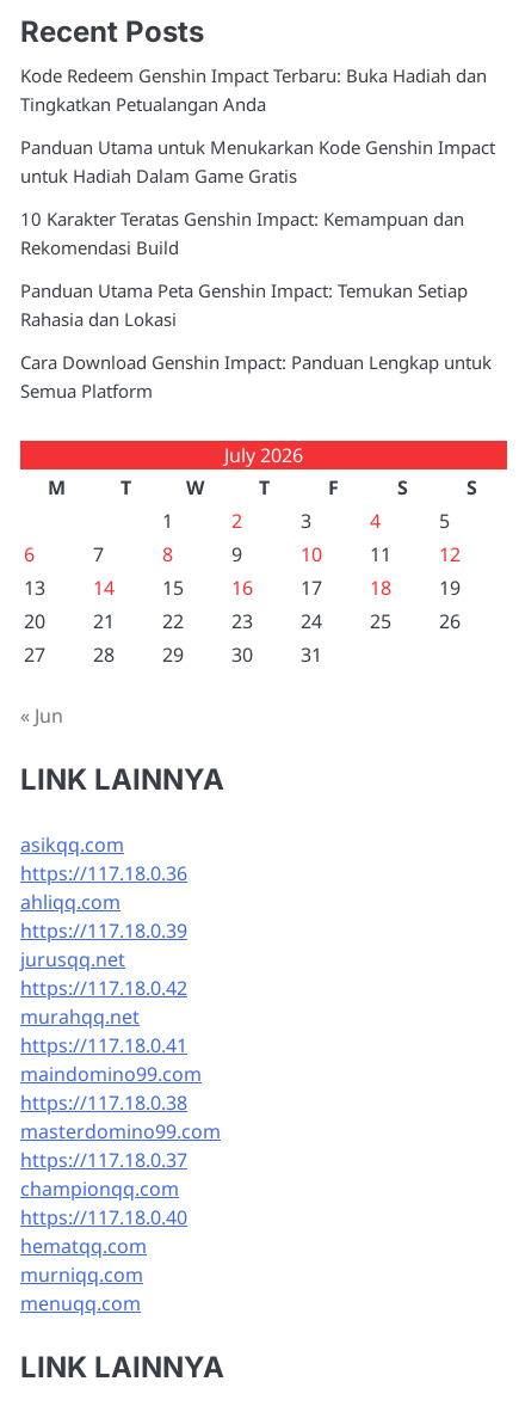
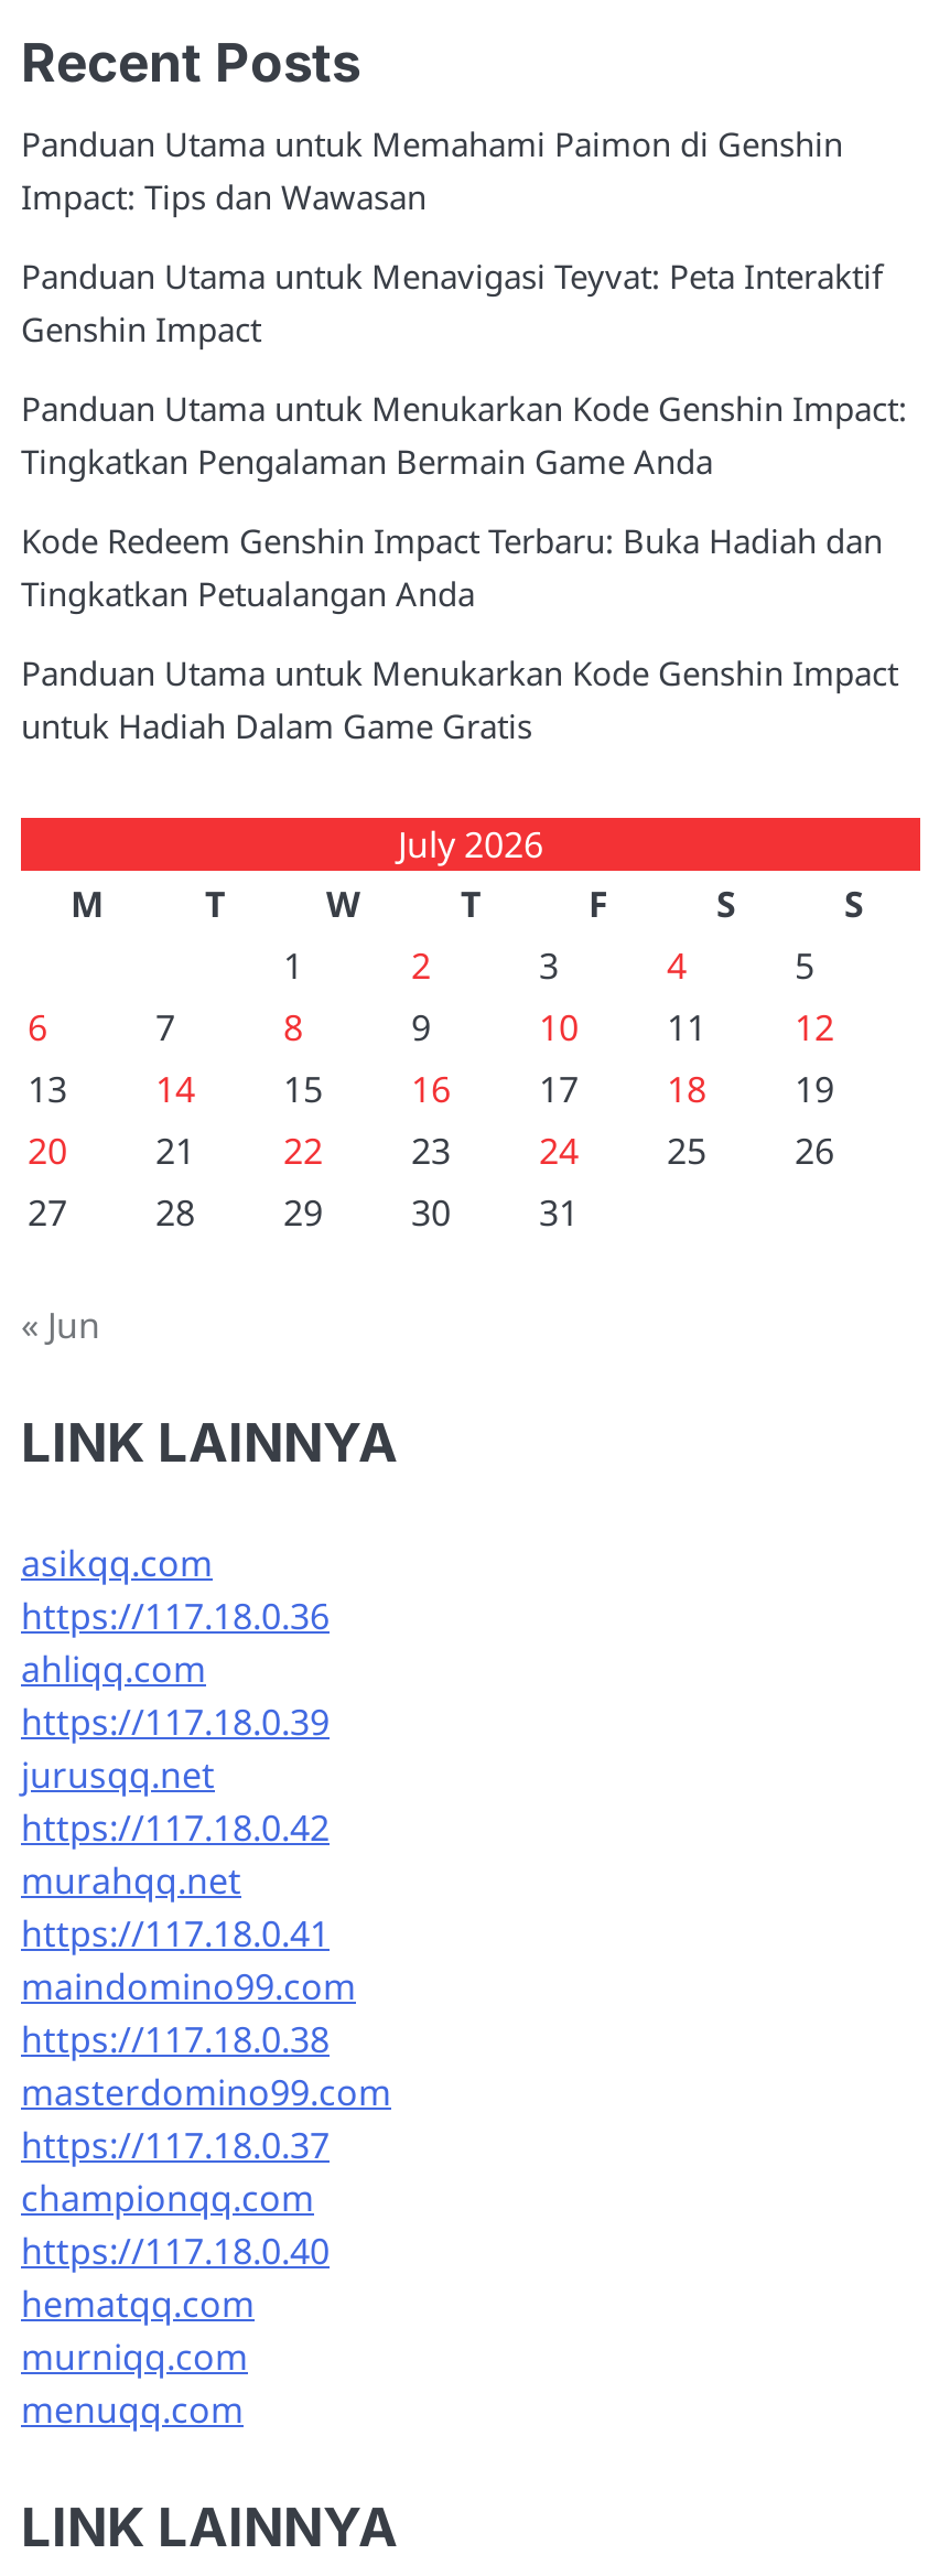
none -> [21,122,907,484] Panduan Utama untuk Memahami Paimon di Genshin | Impact: Tips dan Wawasan | Panduan Utama untuk Menavigasi Teyvat: Peta Interaktif | Genshin Impact | Panduan Utama untuk Menukarkan Kode Genshin Impact: | Tingkatkan Pengalaman Bermain Game Anda
moved [20,64,495,188] -> [21,519,898,748]: Kode Redeem Genshin Impact Terbaru: Buka Hadiah dan | Tingkatkan Petualangan Anda | Panduan Utama untuk Menukarkan Kode Genshin Impact | untuk Hadiah Dalam Game Gratis
[20,207,492,403] 10 Karakter Teratas Genshin Impact: Kemampuan dan | Rekomendasi Build | Panduan Utama Peta Genshin Impact: Temukan Setiap | Rahasia dan Lokasi | Cara Download Genshin Impact: Panduan Lengkap untuk | Semua Platform -> none

